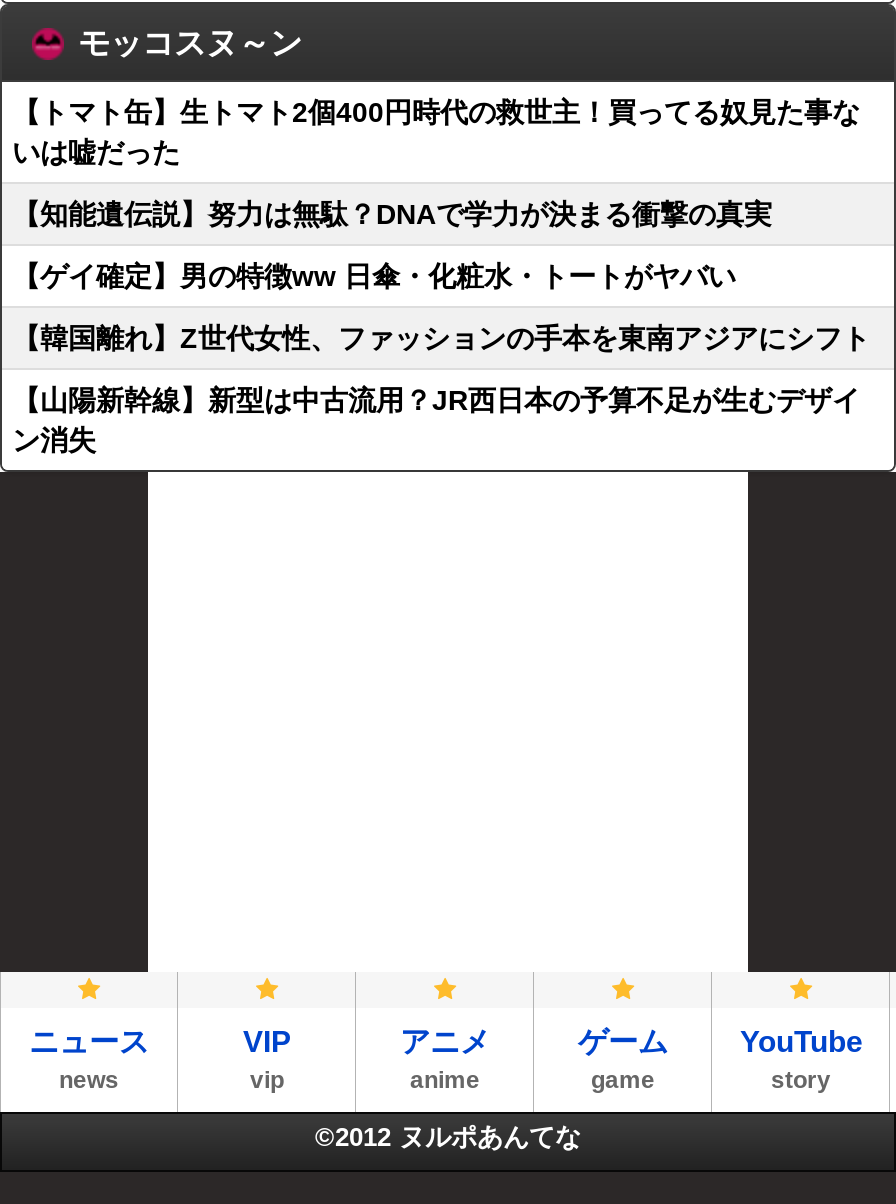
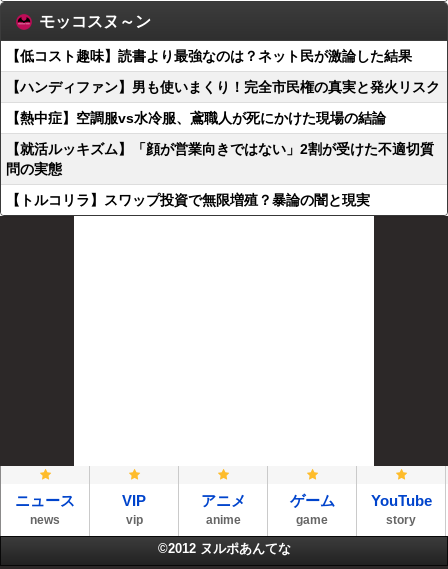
[12,96,860,168] 【トマト缶】生トマト2個400円時代の救世主！買ってる奴見た事な | いは嘘だった -> [6,48,412,64] 【低コスト趣味】読書より最強なのは？ネット民が激論した結果
[12,198,772,230] 【知能遺伝説】努力は無駄？DNAで学力が決まる衝撃の真実 -> [6,79,440,95] 【ハンディファン】男も使いまくり！完全市民権の真実と発火リスク
[12,260,736,292] 【ゲイ確定】男の特徴ww 日傘・化粧水・トートがヤバい -> [6,110,386,126] 【熱中症】空調服vs水冷服、鳶職人が死にかけた現場の結論
[12,322,870,354] 【韓国離れ】Z世代女性、ファッションの手本を東南アジアにシフト -> [6,141,434,177] 【就活ルッキズム】「顔が営業向きではない」2割が受けた不適切質 | 問の実態
[12,384,860,456] 【山陽新幹線】新型は中古流用？JR西日本の予算不足が生むデザイ | ン消失 -> [6,192,370,208] 【トルコリラ】スワップ投資で無限増殖？暴論の闇と現実

